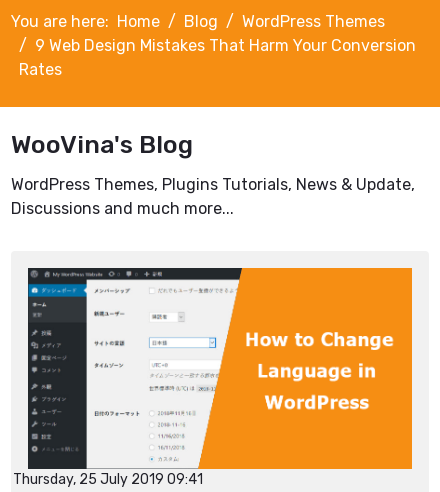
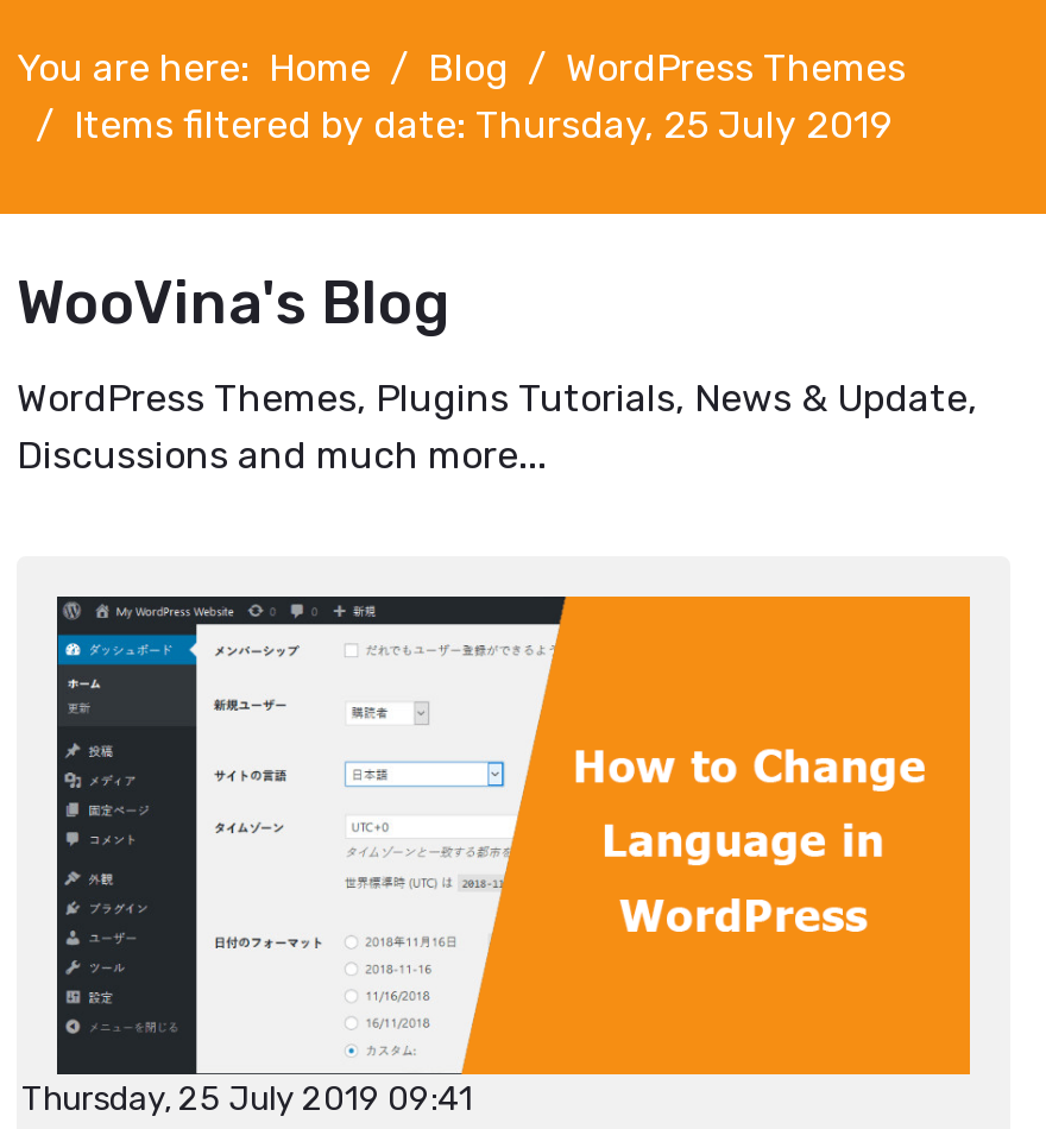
[19,36,416,79] 9 Web Design Mistakes That Harm Your Conversion | Rates -> [74,102,894,147] Items filtered by date: Thursday, 25 July 2019

